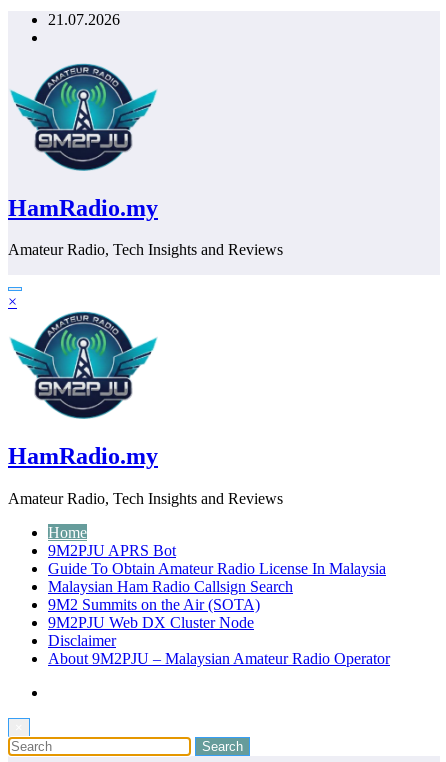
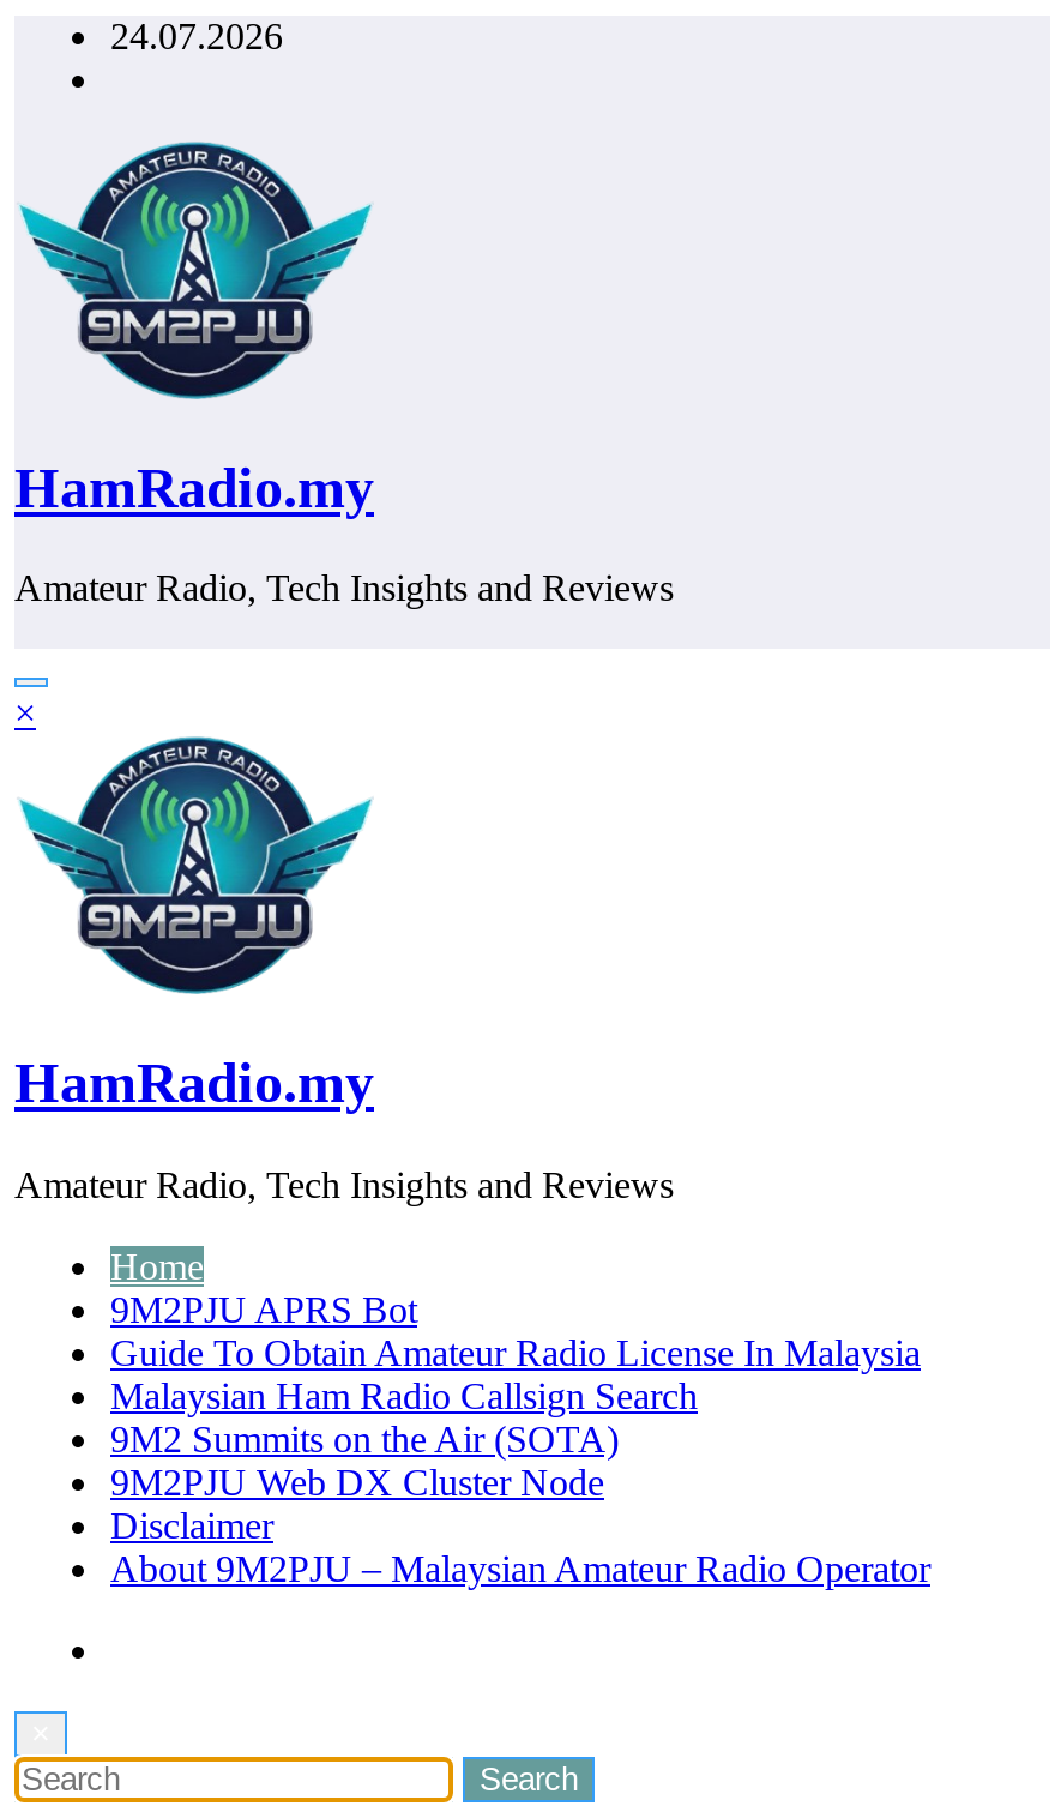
[48,11,120,28] 21.07.2026 -> [110,16,283,56] 24.07.2026

